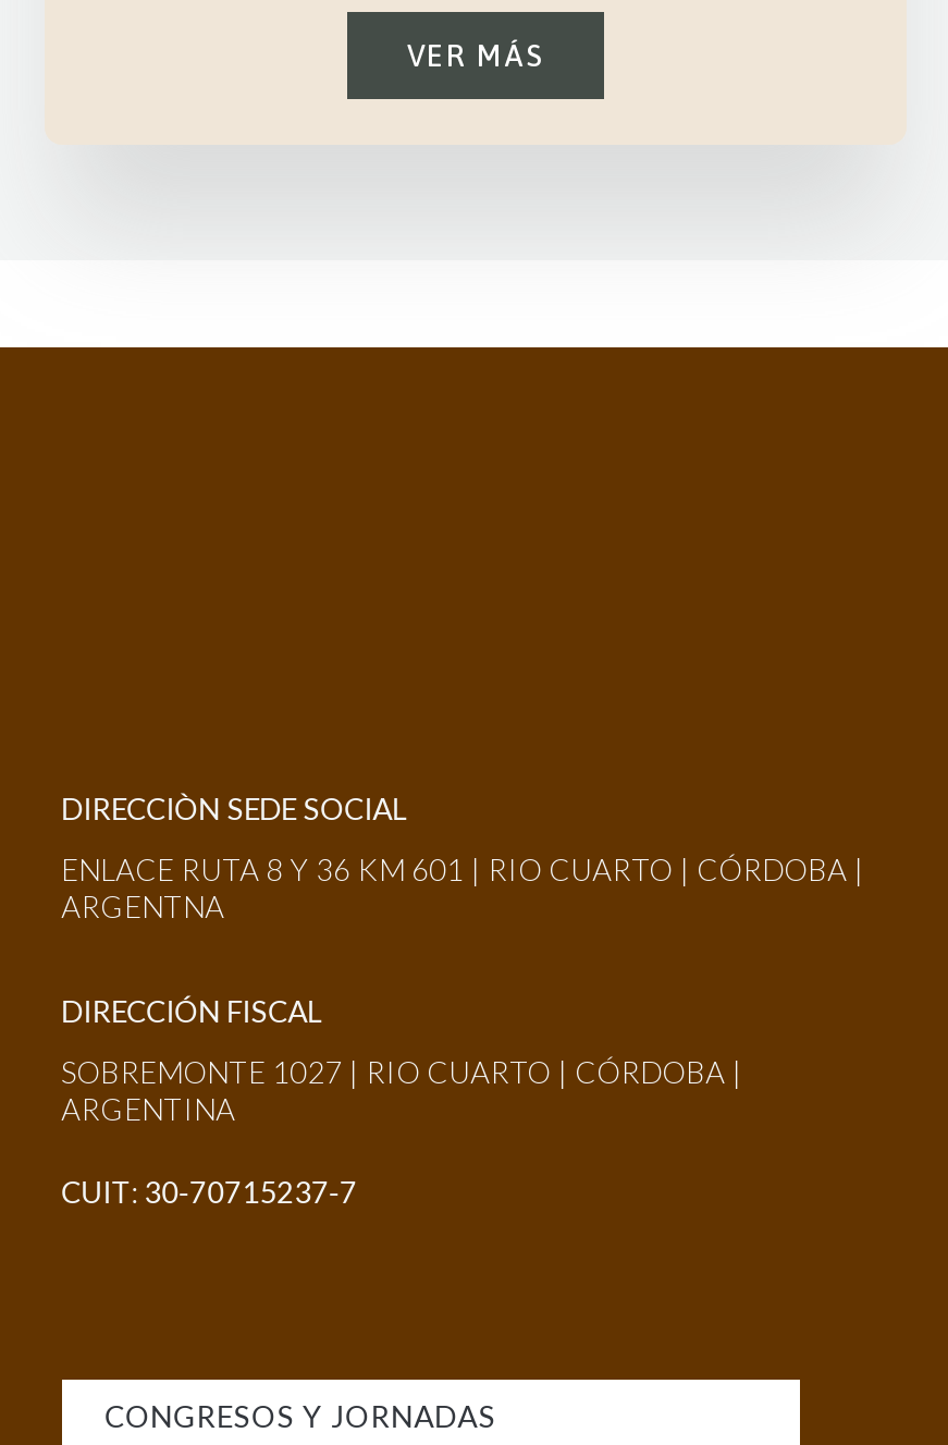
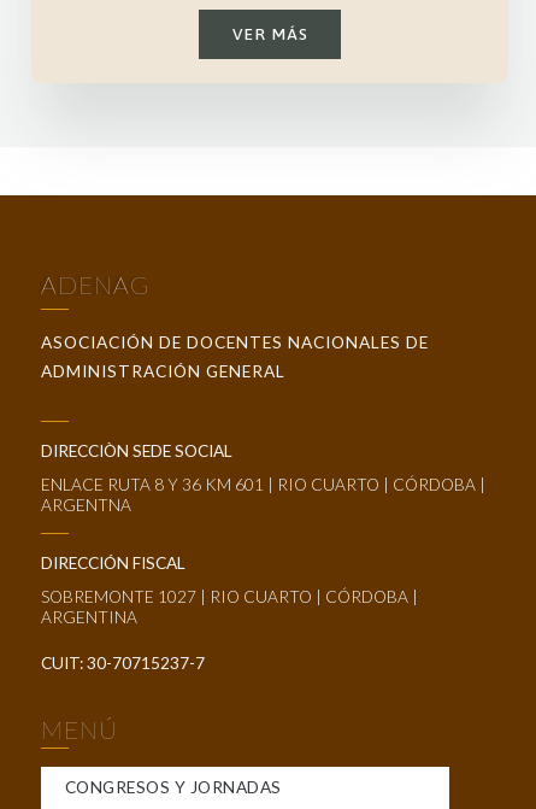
none -> [41,270,428,381] ADENAG | ASOCIACIÓN DE DOCENTES NACIONALES DE | ADMINISTRACIÓN GENERAL
none -> [41,715,118,744] MENÚ

